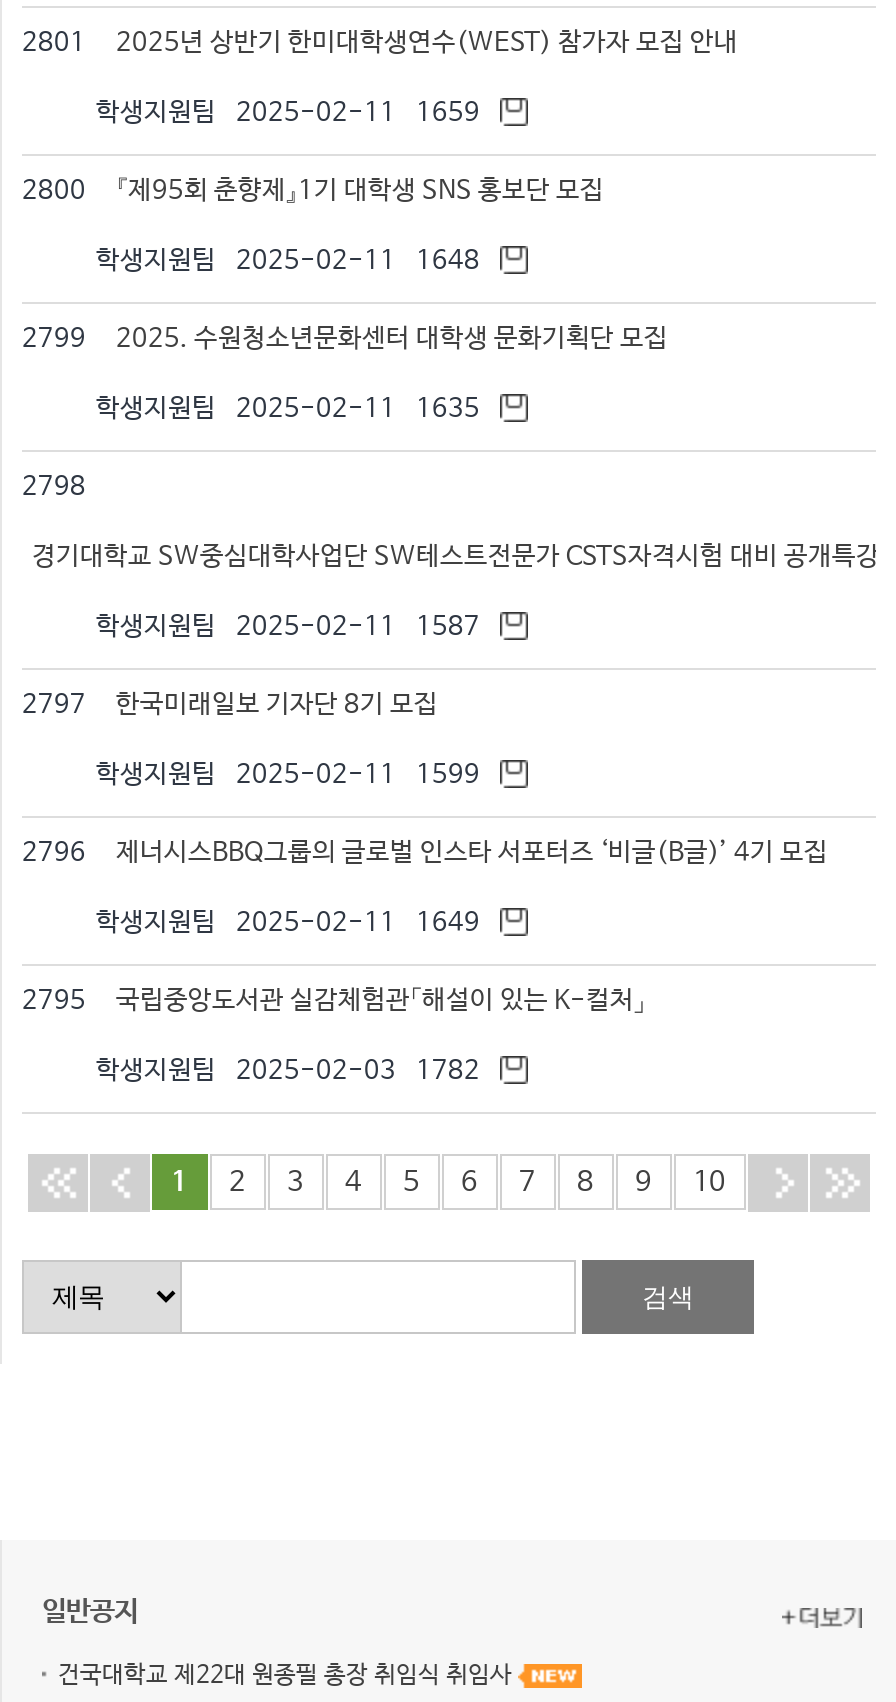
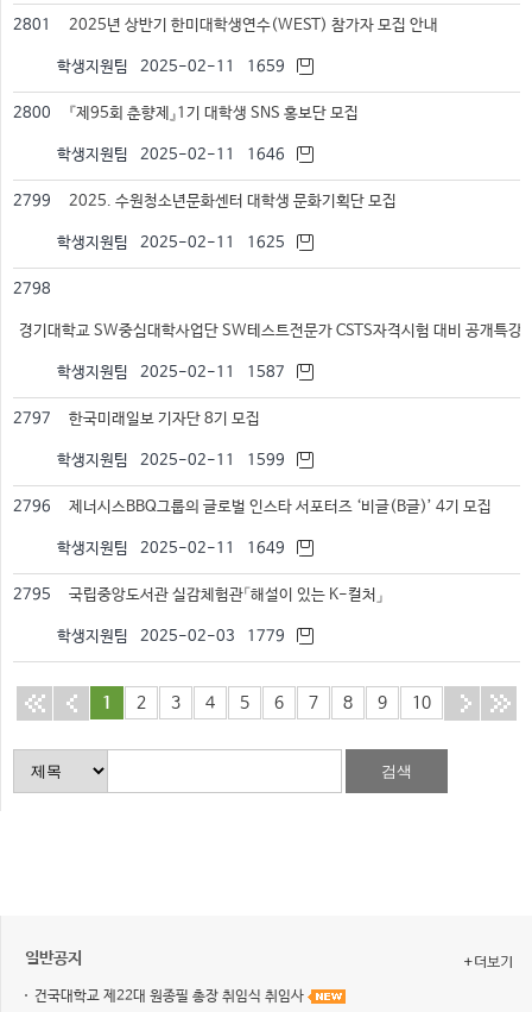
[96,246,480,276] 학생지원팀 2025-02-11 1648 -> [57,146,285,164] 학생지원팀 2025-02-11 1646
[96,394,480,424] 학생지원팀 2025-02-11 1635 -> [57,234,285,252] 학생지원팀 2025-02-11 1625
[96,1056,480,1086] 학생지원팀 2025-02-03 1782 -> [57,628,285,646] 학생지원팀 2025-02-03 1779

